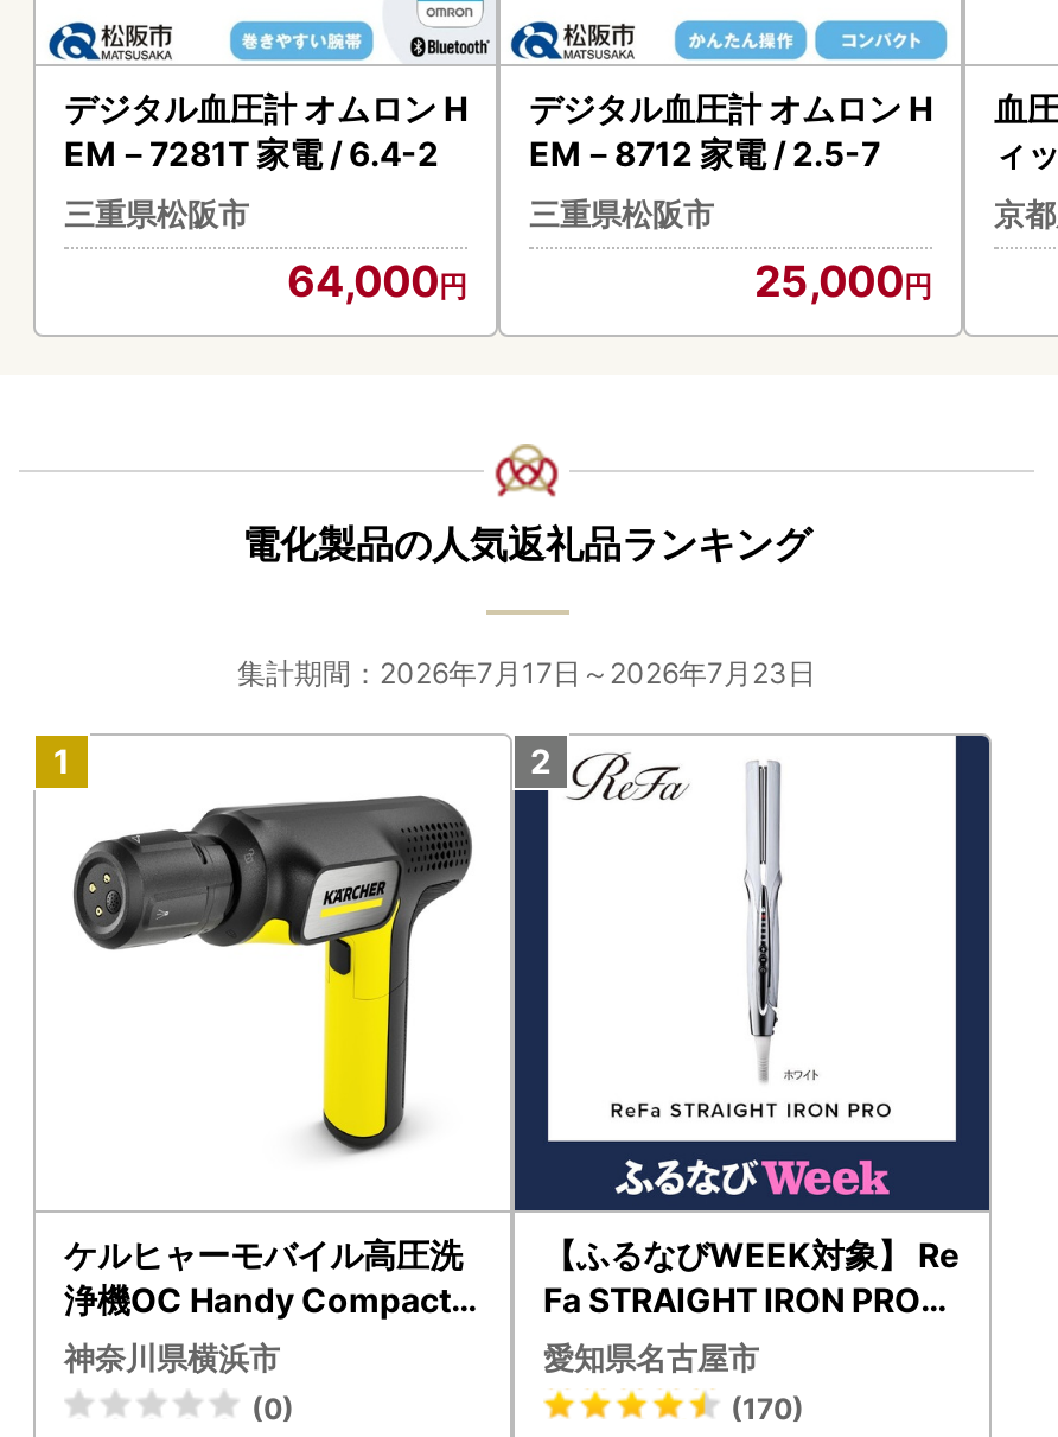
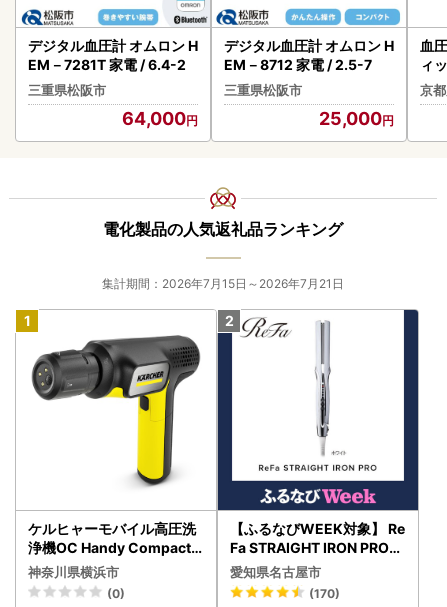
[237,654,816,690] 集計期間：2026年7月17日～2026年7月23日 -> [102,276,344,291] 集計期間：2026年7月15日～2026年7月21日

